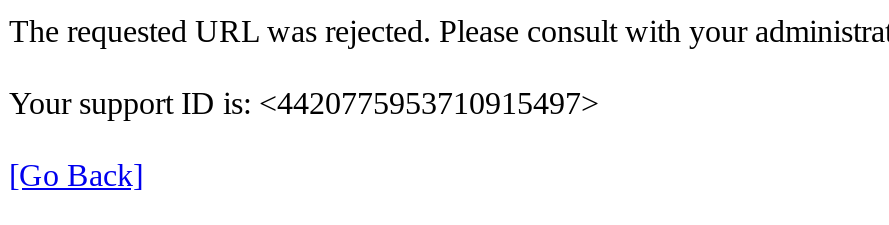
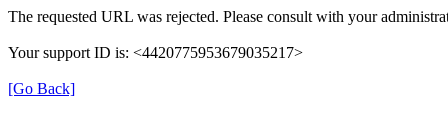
[9,86,599,120] Your support ID is: <4420775953710915497> -> [8,44,303,61] Your support ID is: <4420775953679035217>

